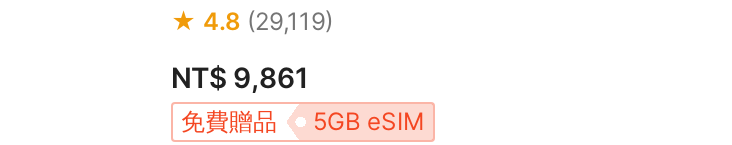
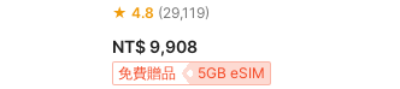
[171,61,309,95] NT$ 9,861 -> [112,37,198,57] NT$ 9,908

